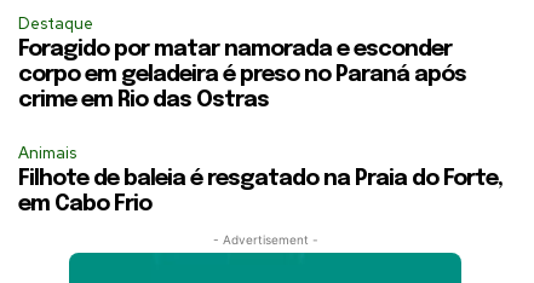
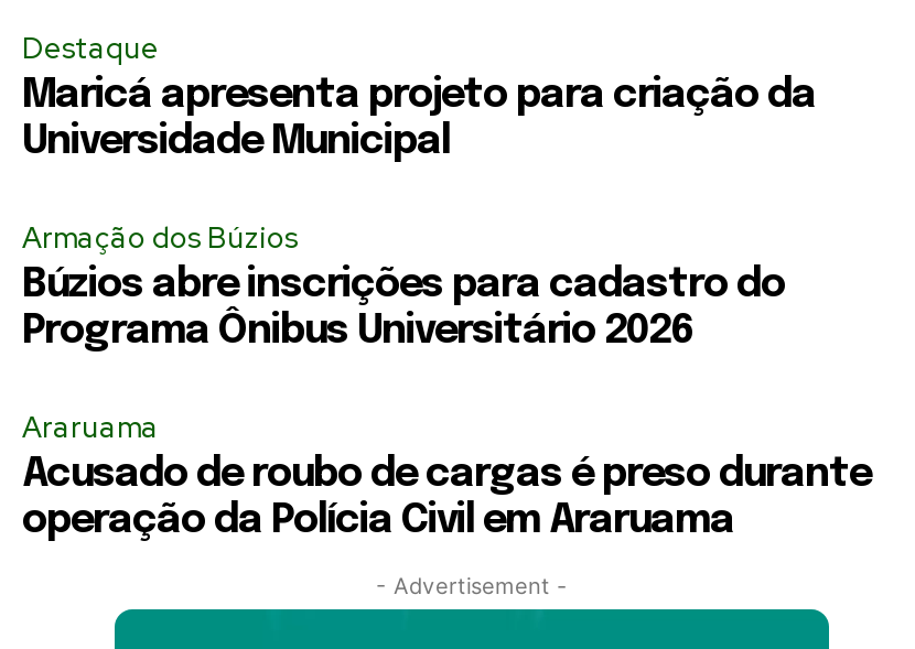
[18,38,503,215] Foragido por matar namorada e esconder | corpo em geladeira é preso no Paraná após | crime em Rio das Ostras | Animais | Filhote de baleia é resgatado na Praia do Forte, | em Cabo Frio -> [22,77,871,542] Maricá apresenta projeto para criação da | Universidade Municipal | Armação dos Búzios | Búzios abre inscrições para cadastro do | Programa Ônibus Universitário 2026 | Araruama | Acusado de roubo de cargas é preso durante | operação da Polícia Civil em Araruama

